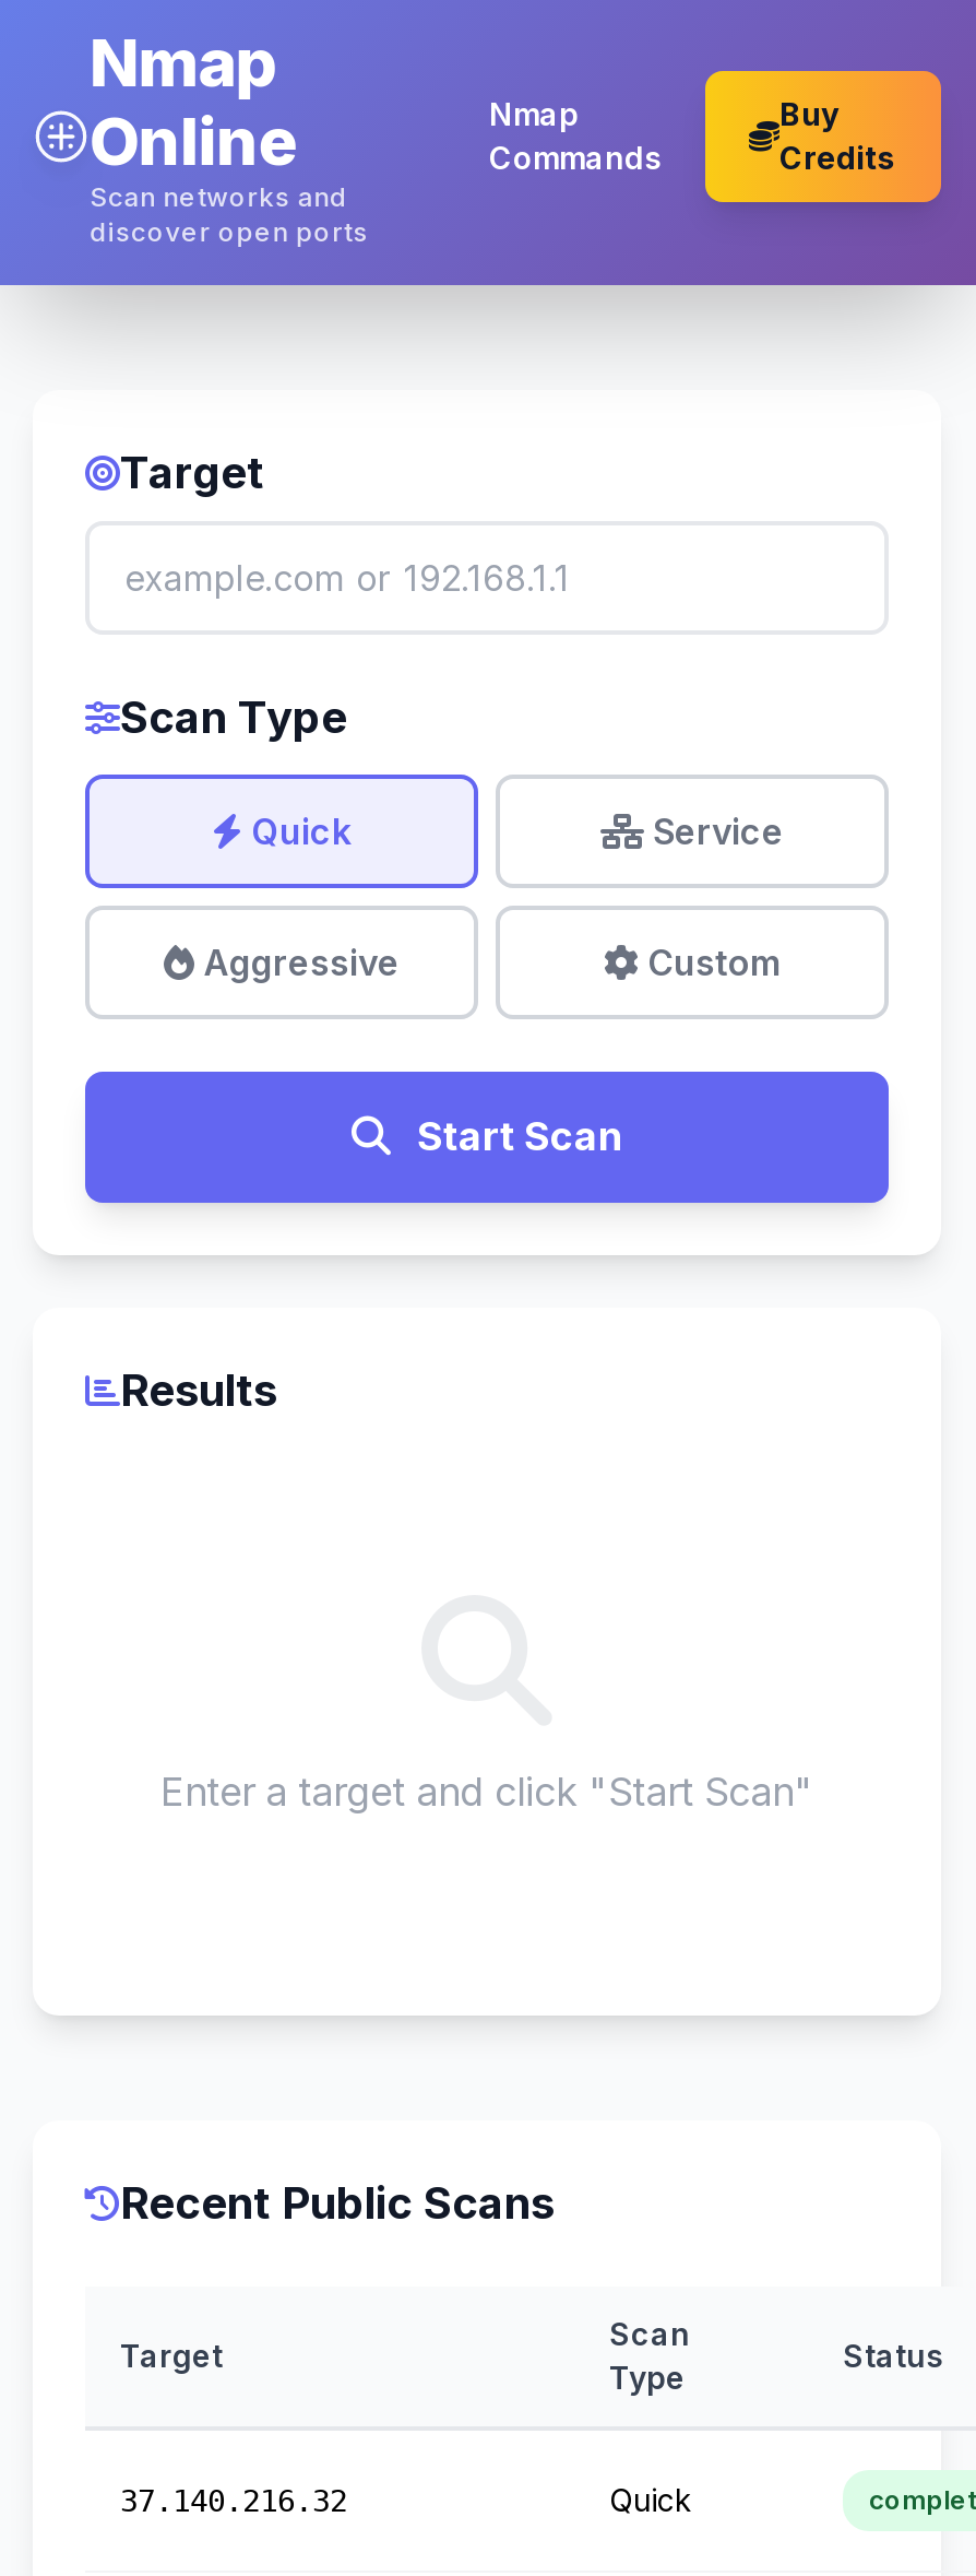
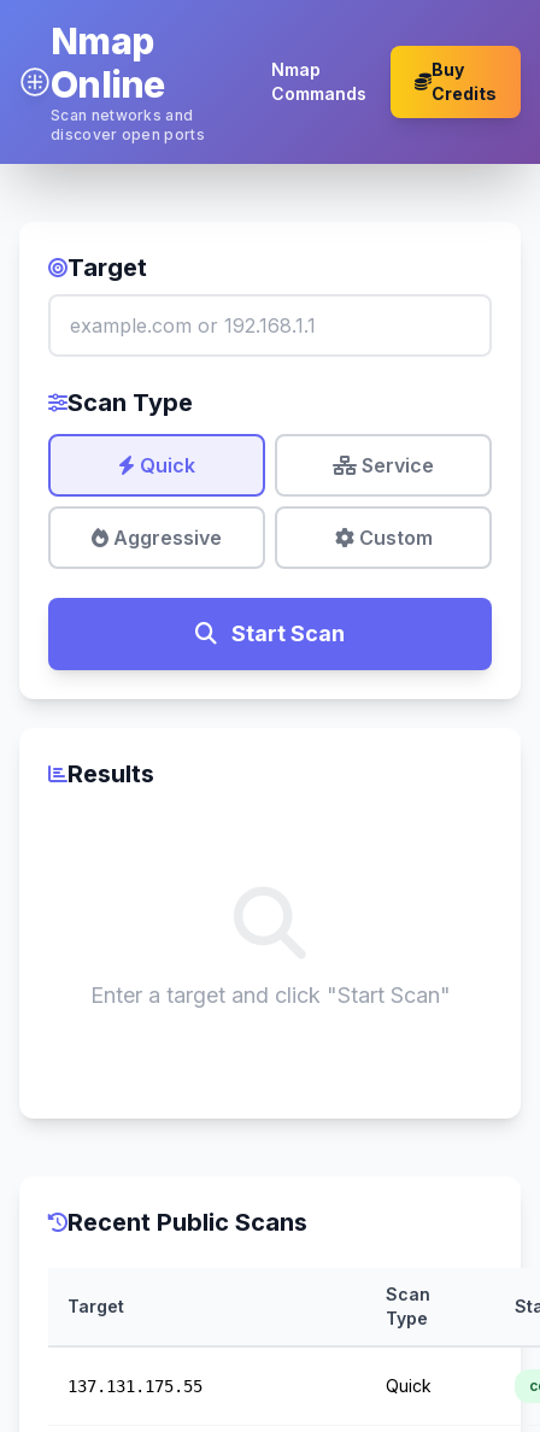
[120,2483,347,2518] 37.140.216.32 -> [67,1377,202,1396] 137.131.175.55

